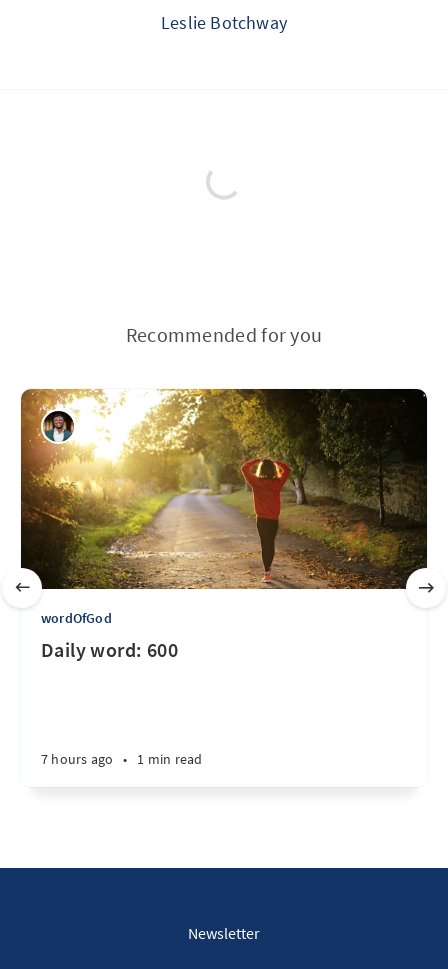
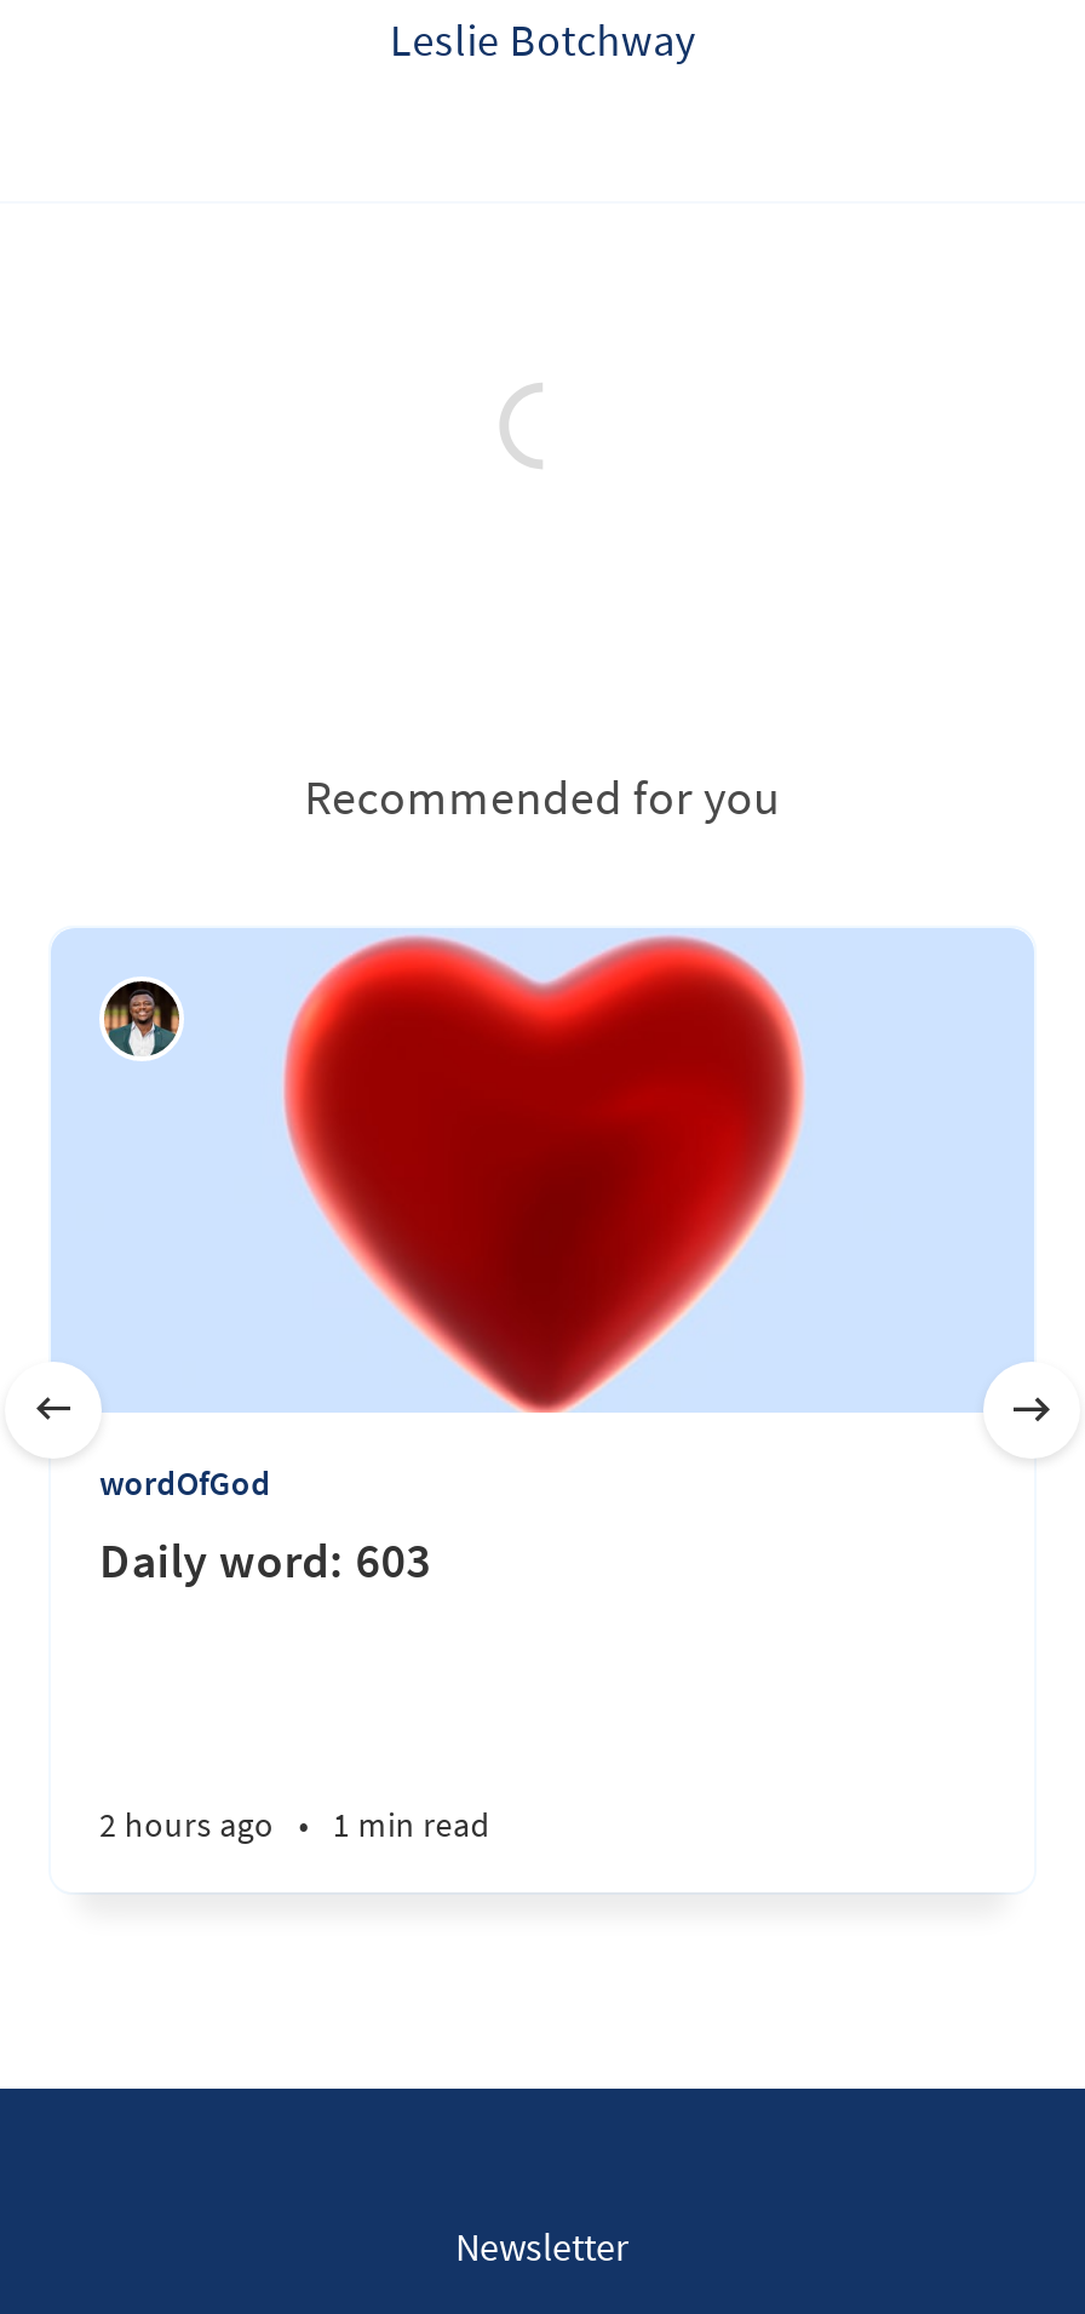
[20,388,428,590] [image] -> [51,928,1034,1413] [image]
[41,637,178,662] Daily word: 600 -> [99,1529,431,1590] Daily word: 603
[41,750,202,768] 7 hours ago • 1 min read -> [99,1803,490,1846] 2 hours ago • 1 min read

